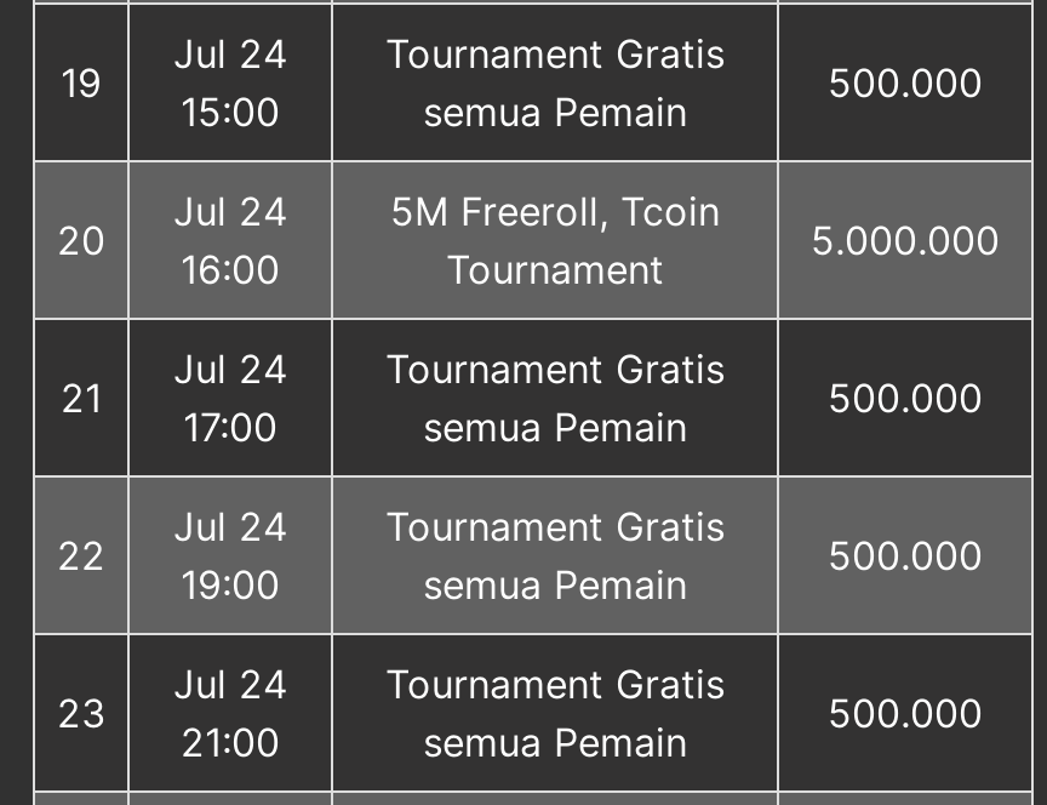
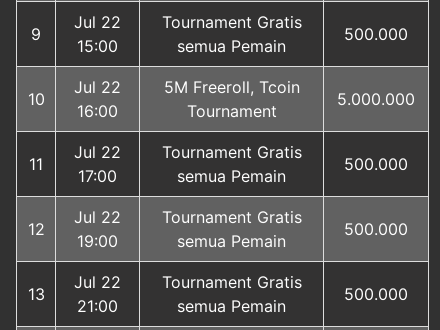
[173,29,287,78] Jul 24 -> [74,12,121,32] Jul 22
[61,58,102,107] 19 -> [31,24,41,44] 9
[173,187,287,235] Jul 24 -> [74,77,121,97] Jul 22
[57,216,105,264] 20 -> [27,89,44,109] 10
[173,344,287,393] Jul 24 -> [74,142,121,162] Jul 22
[61,373,102,422] 21 -> [29,154,43,174] 11
[173,502,287,550] Jul 24 -> [74,207,121,227] Jul 22
[57,531,105,580] 22 -> [27,219,44,239] 12
[173,660,287,708] Jul 24 -> [74,272,121,292] Jul 22
[57,689,105,737] 23 -> [27,284,44,304] 13

